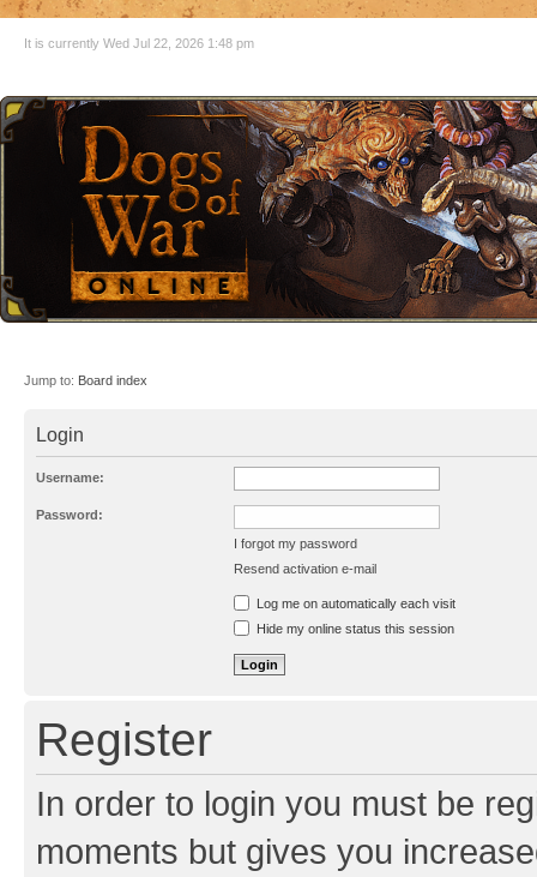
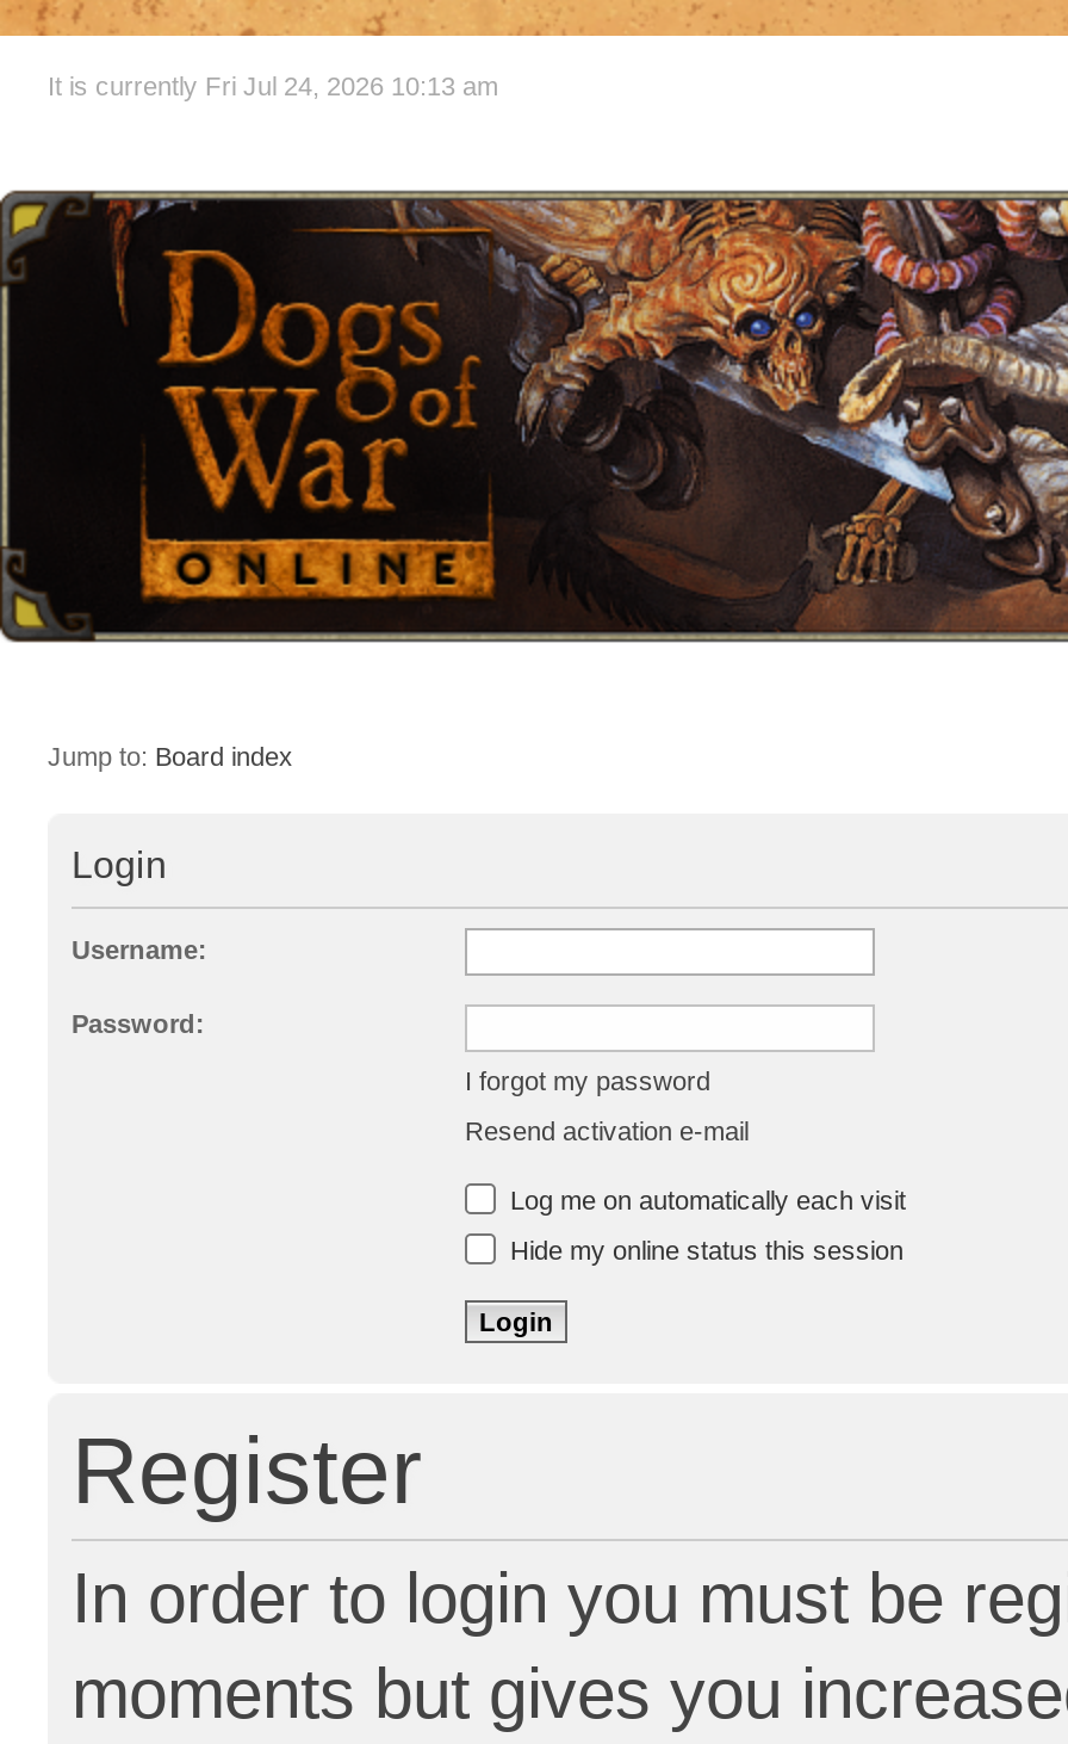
[24,36,254,50] It is currently Wed Jul 22, 2026 1:48 pm -> [48,72,498,100] It is currently Fri Jul 24, 2026 10:13 am

